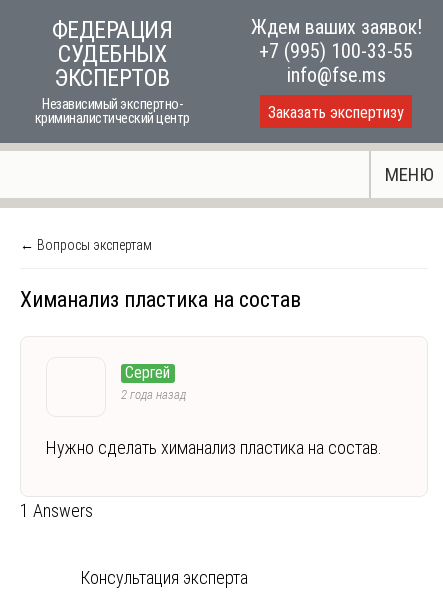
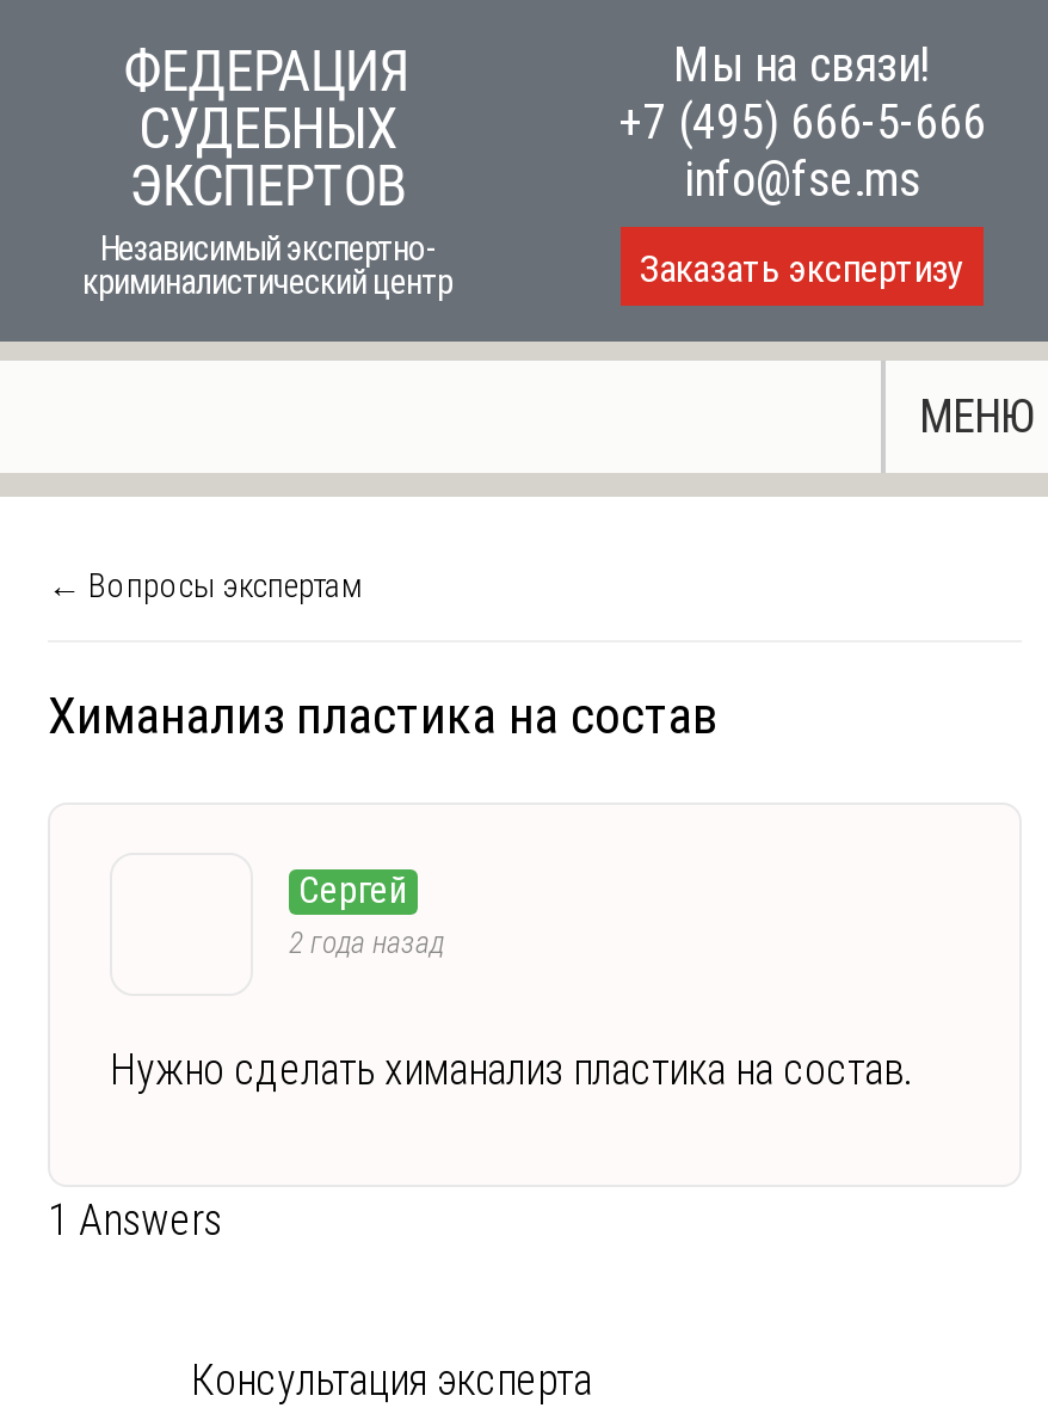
[250,15,421,63] Ждем ваших заявок! | +7 (995) 100-33-55 -> [618,36,986,150] Мы на связи! | +7 (495) 666-5-666

